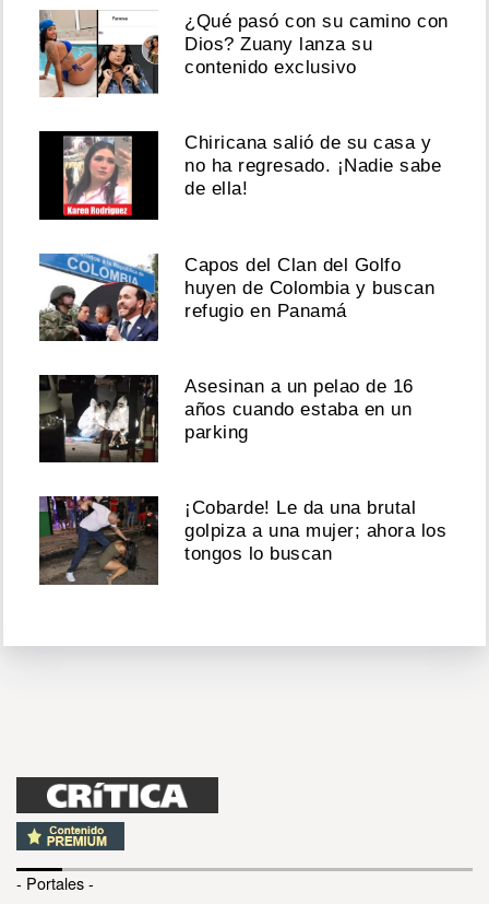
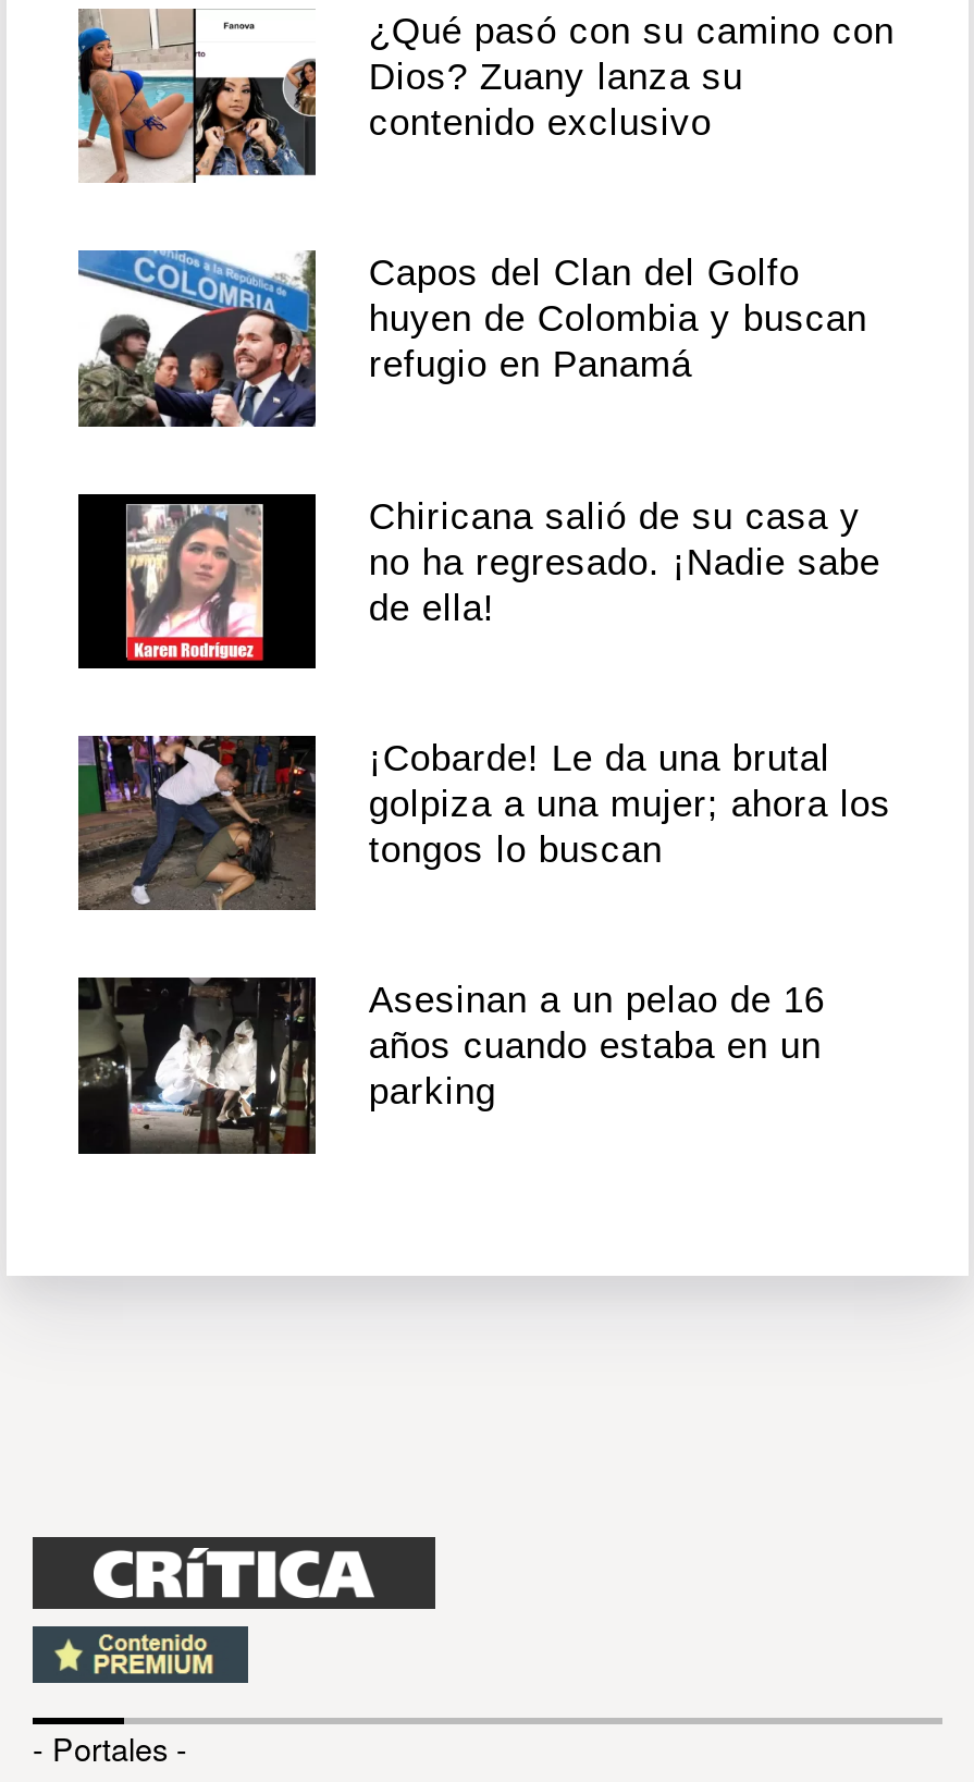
moved [185,133,441,199] -> [368,496,880,629]: Chiricana salió de su casa y | no ha regresado. ¡Nadie sabe | de ella!
moved [39,253,435,341] -> [76,248,867,429]: [image] | Capos del Clan del Golfo | huyen de Colombia y buscan | refugio en Panamá
moved [38,374,413,465] -> [76,975,824,1156]: [image] | Asesinan a un pelao de 16 | años cuando estaba en un | parking
moved [38,495,447,585] -> [76,734,891,912]: [image] | ¡Cobarde! Le da una brutal | golpiza a una mujer; ahora los | tongos lo buscan

